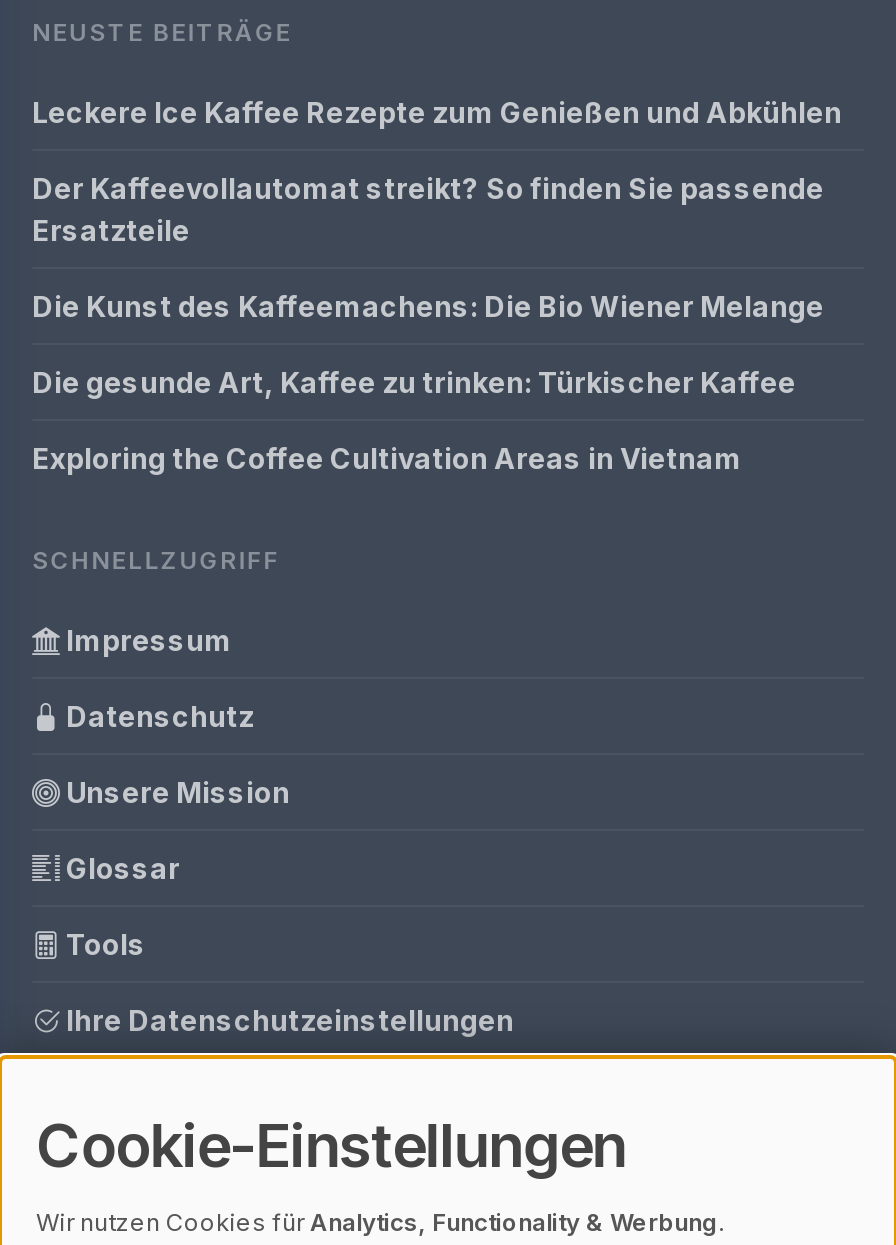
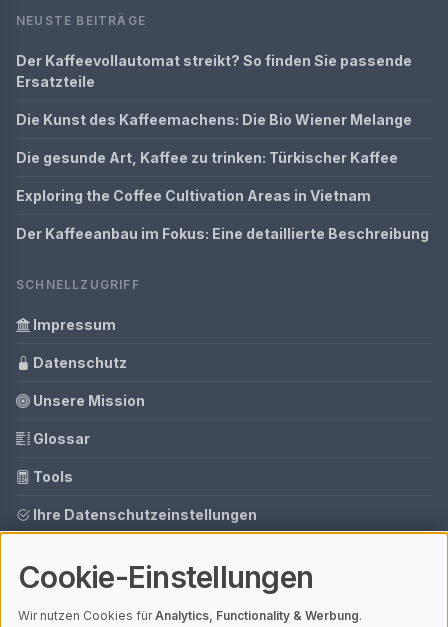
[32,95,842,129] Leckere Ice Kaffee Rezepte zum Genießen und Abkühlen -> none
moved [32,171,824,475] -> [16,52,412,204]: Der Kaffeevollautomat streikt? So finden Sie passende | Ersatzteile | Die Kunst des Kaffeemachens: Die Bio Wiener Melange | Die gesunde Art, Kaffee zu trinken: Türkischer Kaffee | Exploring the Coffee Cultivation Areas in Vietnam
none -> [16,225,429,242] Der Kaffeeanbau im Fokus: Eine detaillierte Beschreibung

